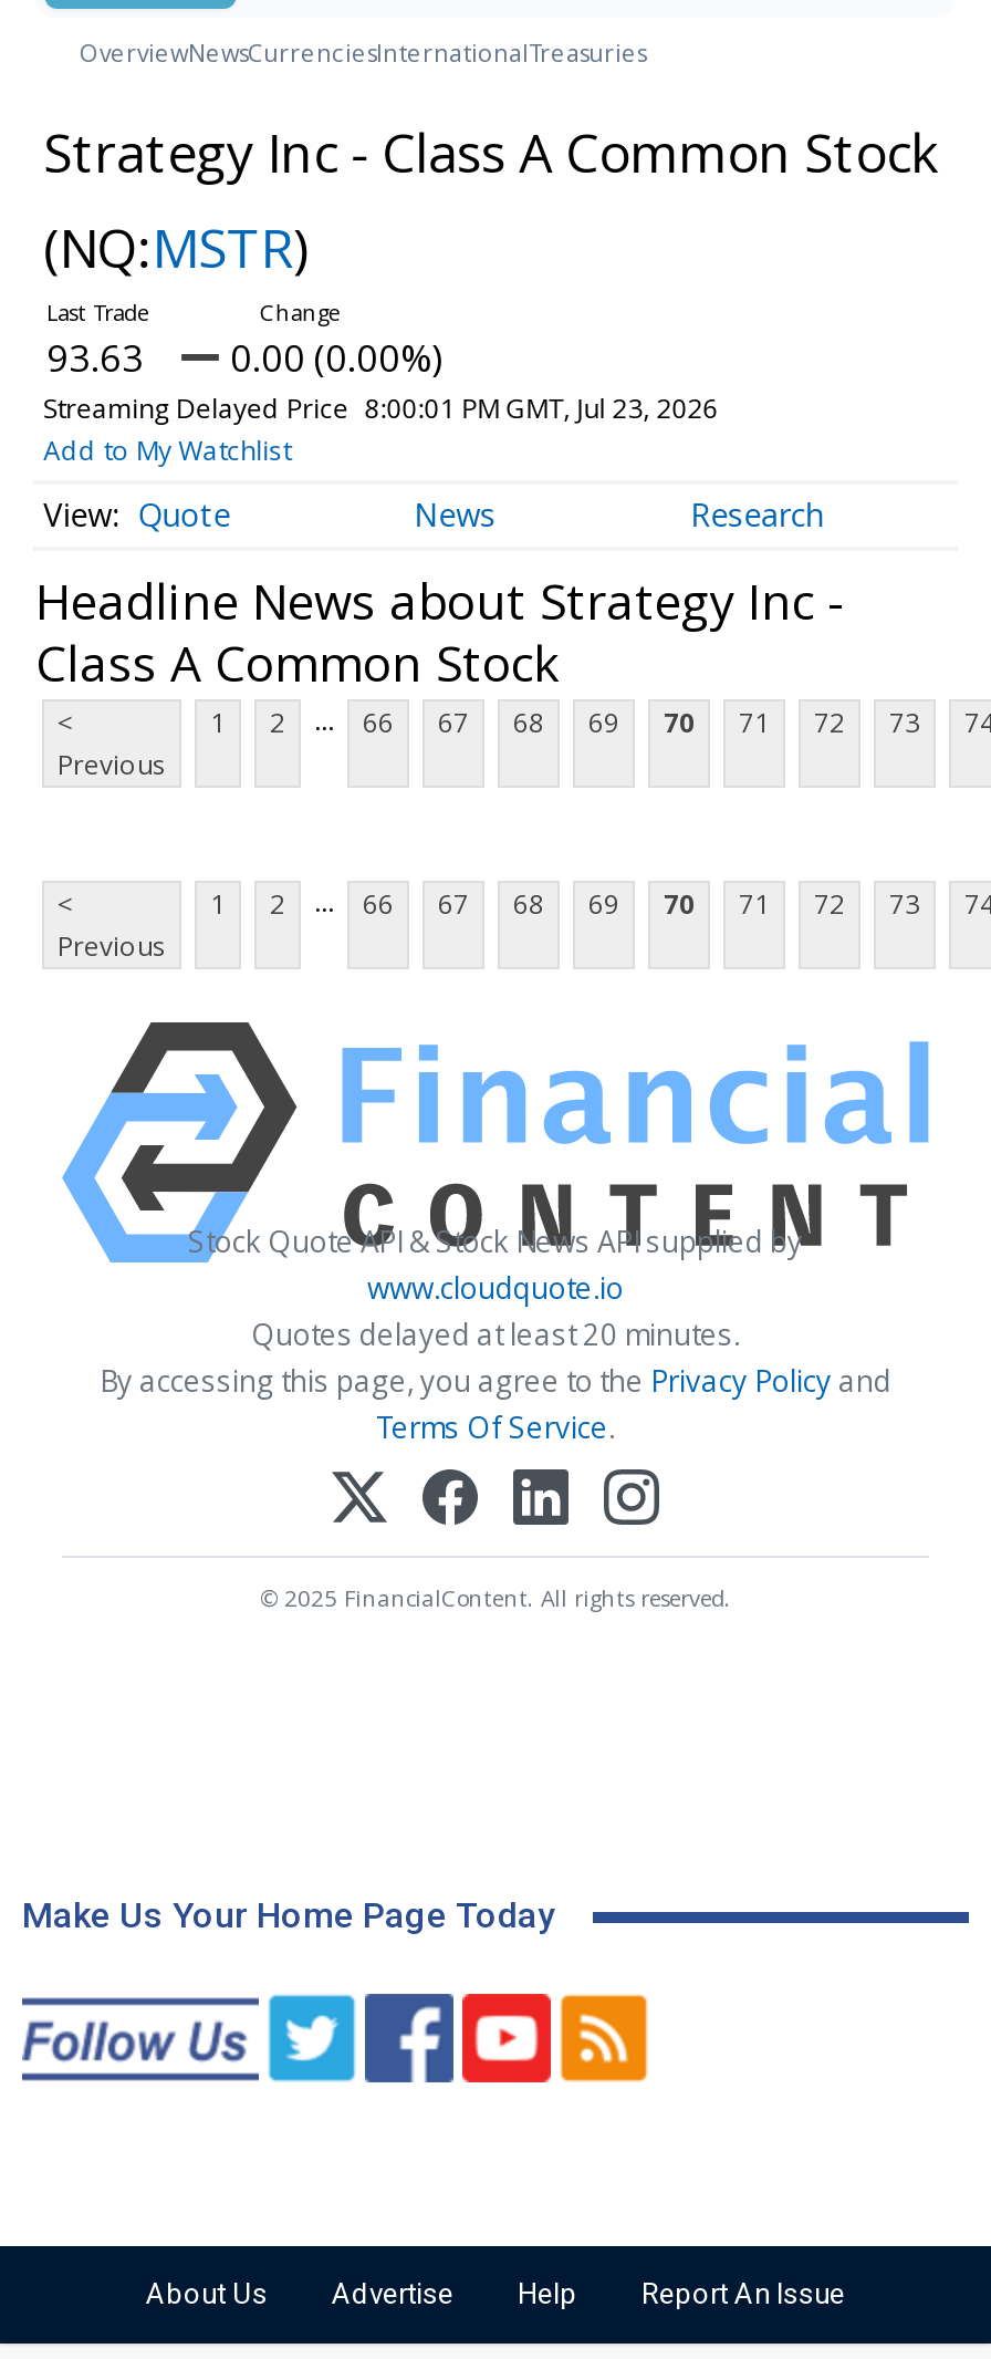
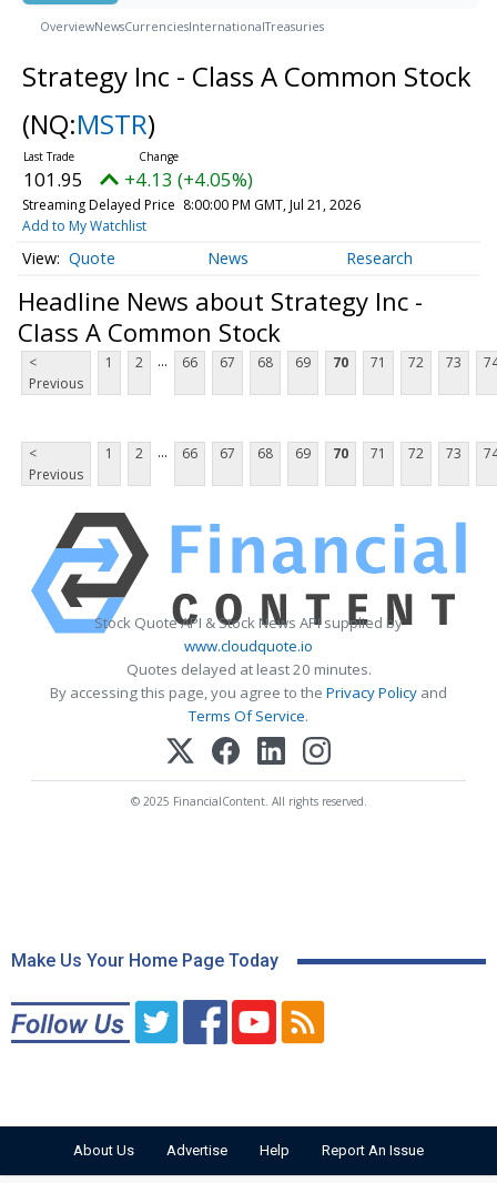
[46,332,144,383] 93.63 -> [23,166,83,192] 101.95
[230,332,442,383] 0.00 (0.00%) -> [124,166,253,192] +4.13 (+4.05%)
[43,389,718,427] Streaming Delayed Price 8:00:01 PM GMT, Jul 23, 2026 -> [22,195,360,214] Streaming Delayed Price 8:00:00 PM GMT, Jul 21, 2026

